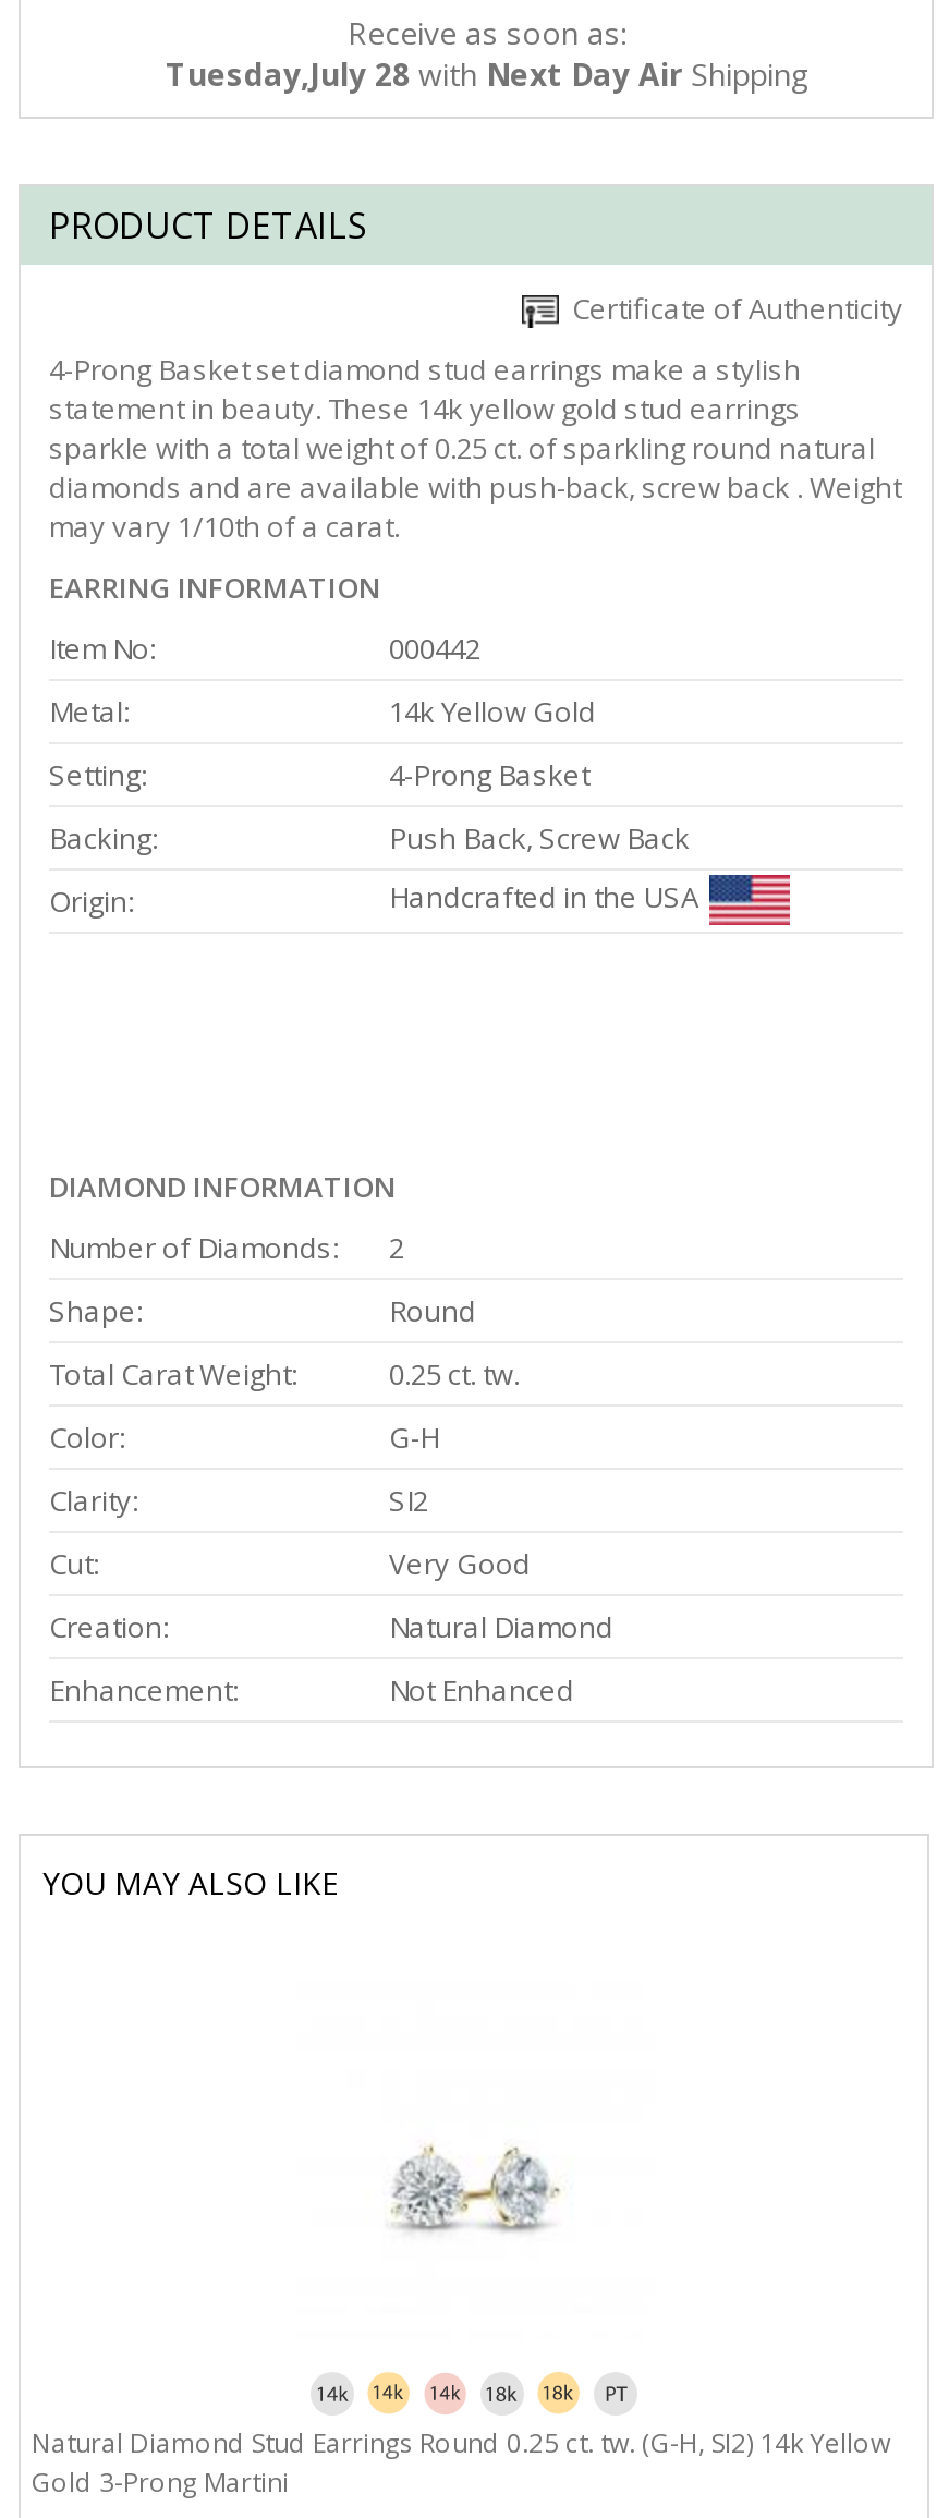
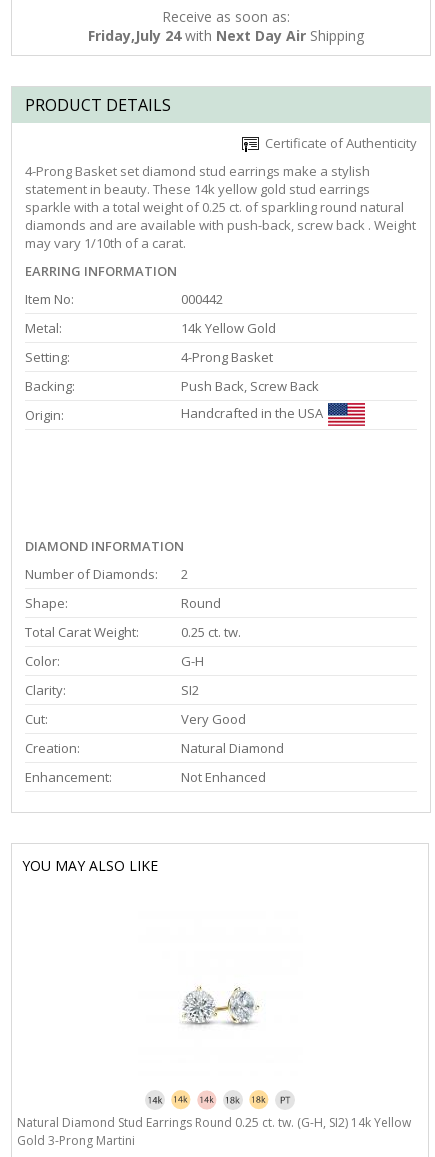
[166,53,808,95] Tuesday,July 28 with Next Day Air Shipping -> [88,26,364,45] Friday,July 24 with Next Day Air Shipping

